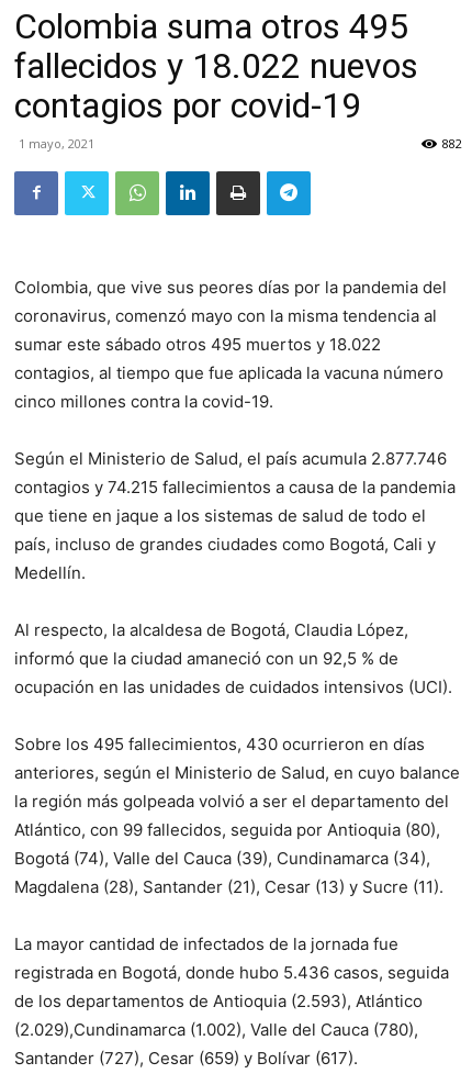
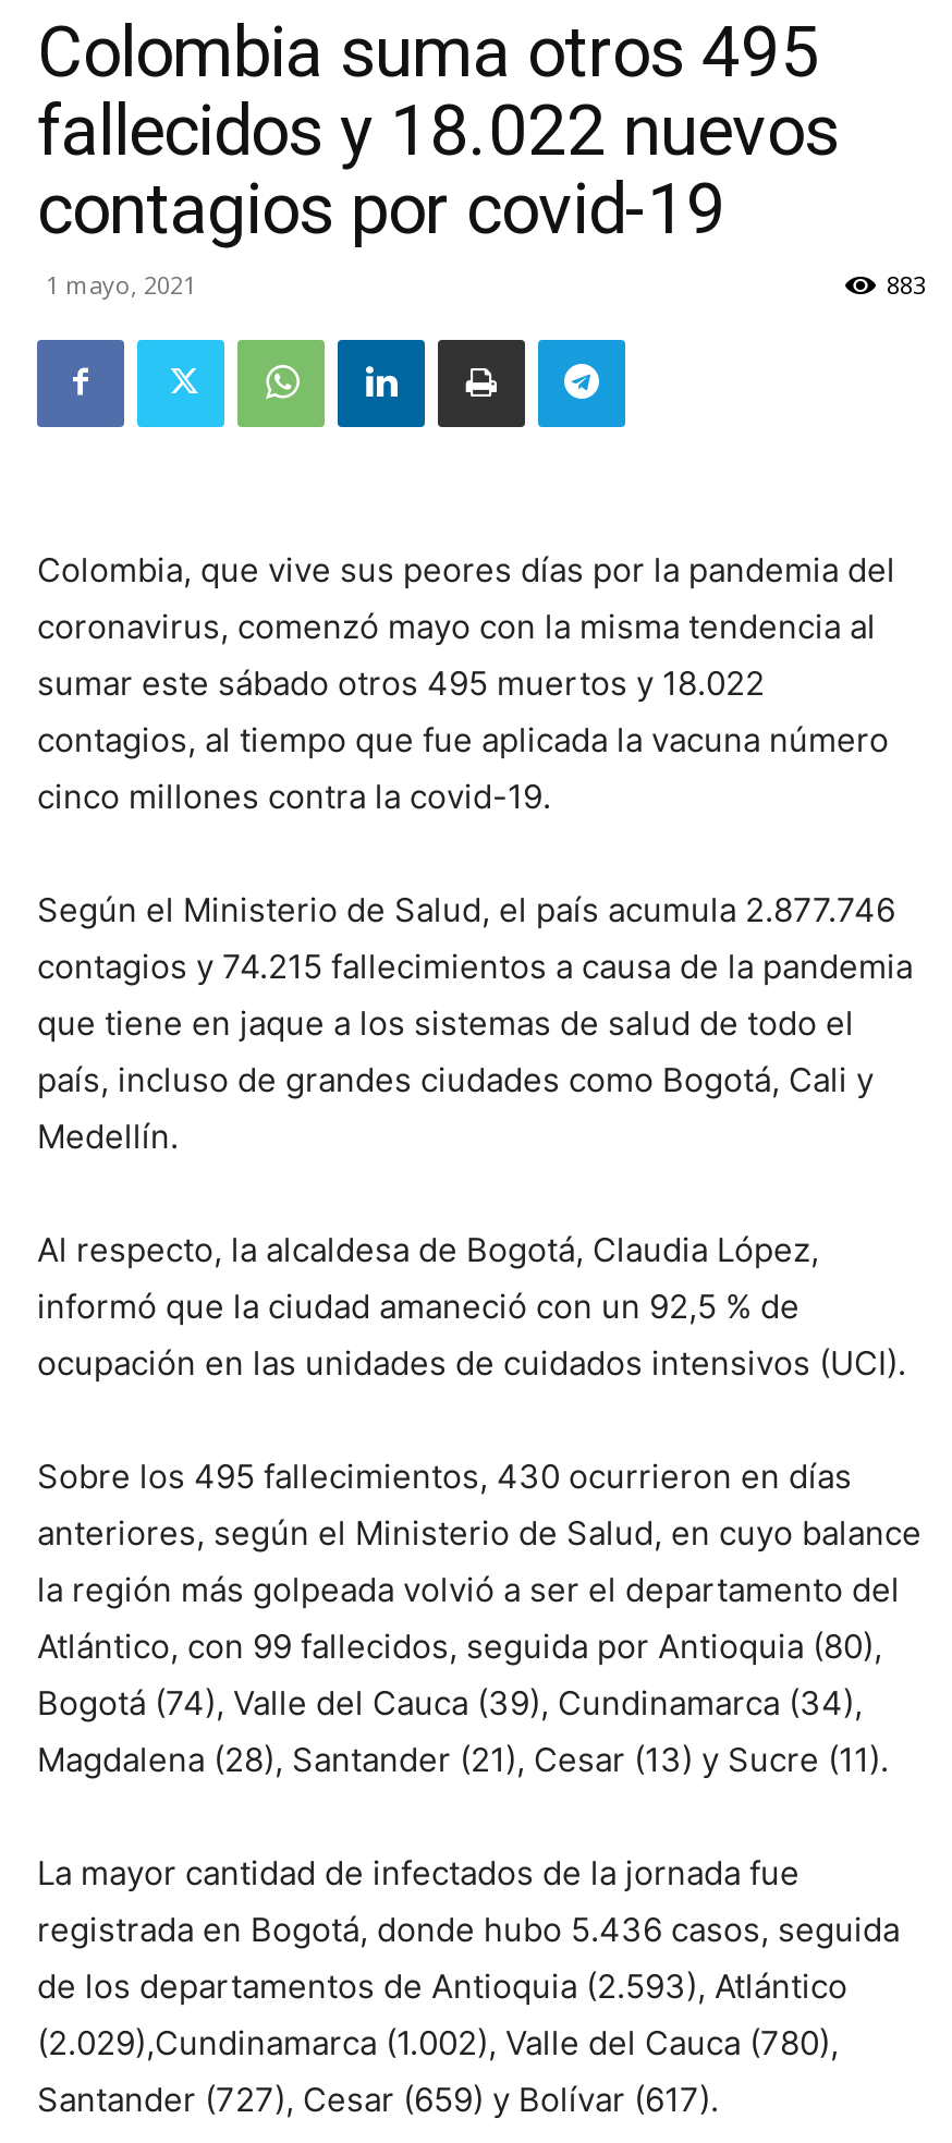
[442,135,462,151] 882 -> [887,267,926,300] 883

